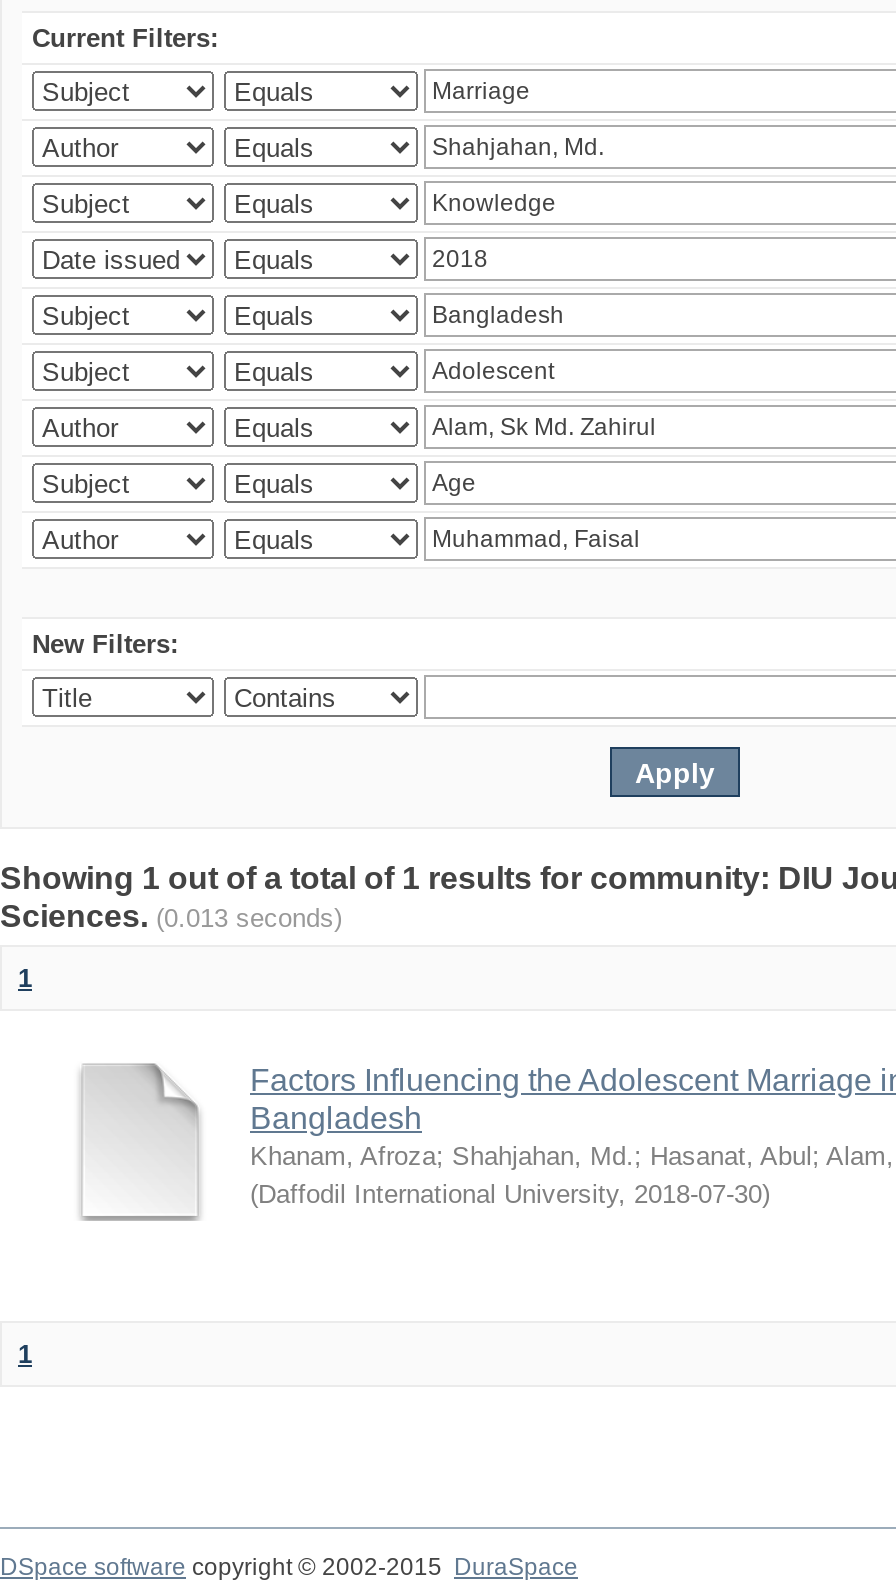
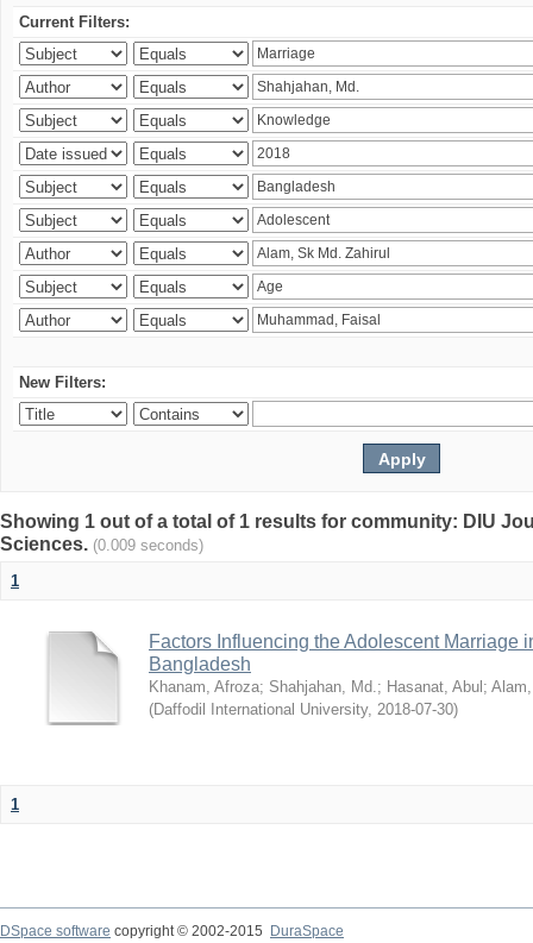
[0,899,342,933] Sciences. (0.013 seconds) -> [0,534,203,554] Sciences. (0.009 seconds)

